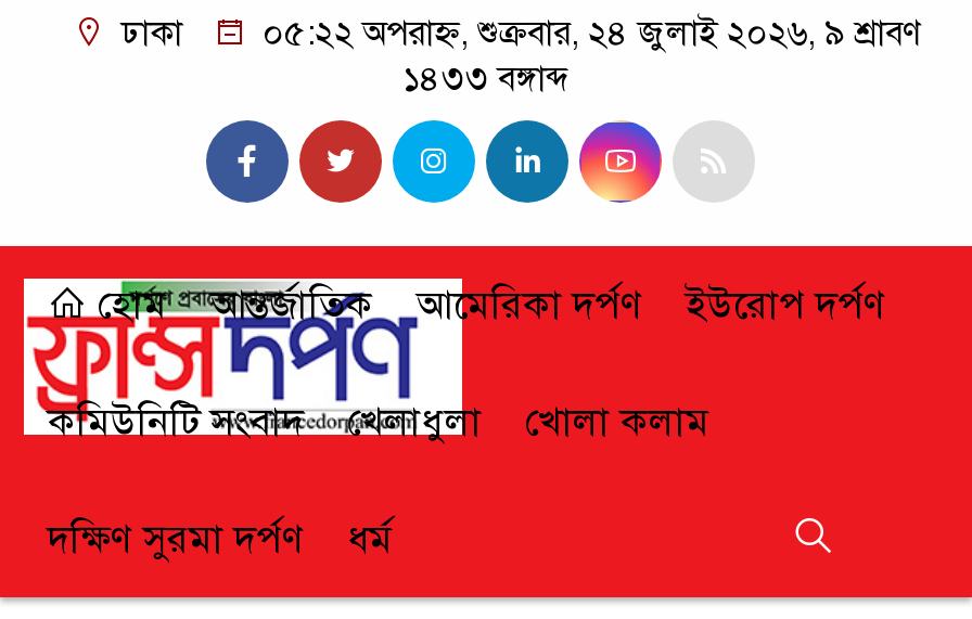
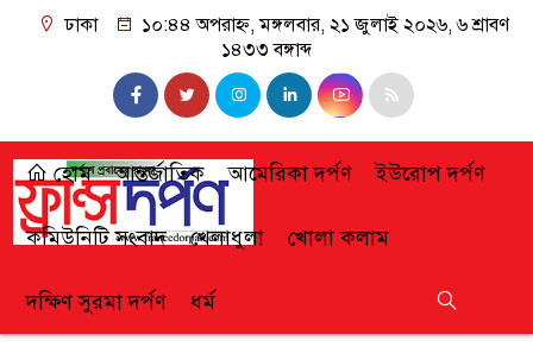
[254,12,922,55] ০৫:২২ অপরাহ্ন, শুক্রবার, ২৪ জুলাই ২০২৬, ৯ শ্রাবণ -> [136,13,509,37] ১০:৪৪ অপরাহ্ন, মঙ্গলবার, ২১ জুলাই ২০২৬, ৬ শ্রাবণ

